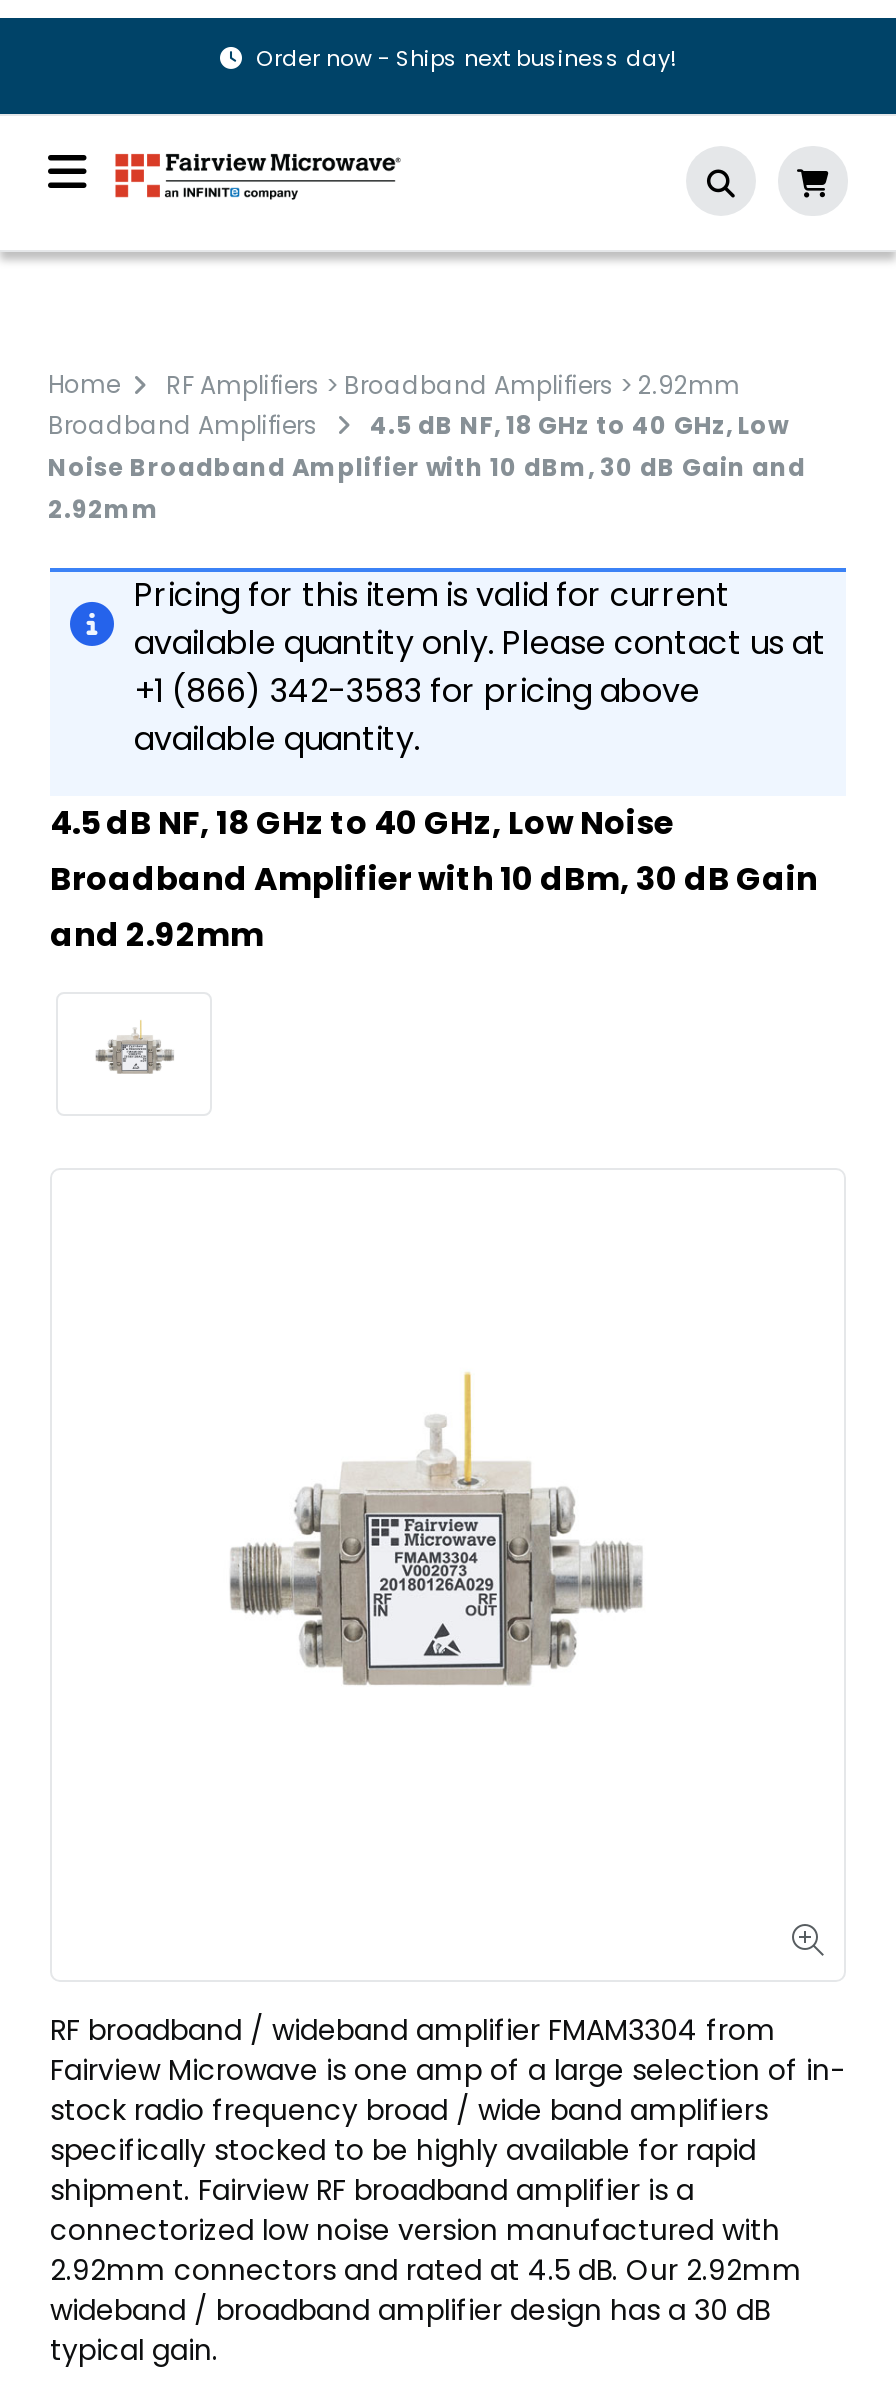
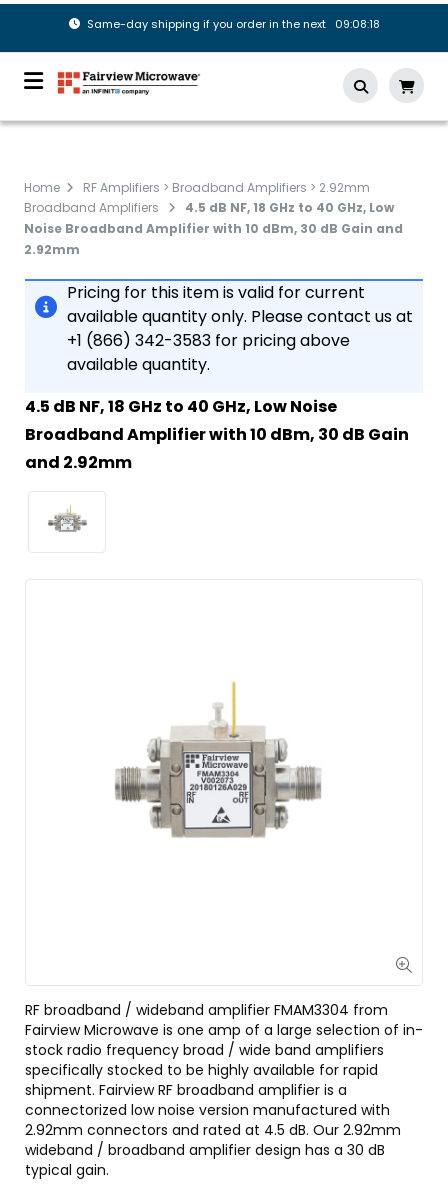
[256,41,676,73] Order now - Ships next business day! -> [86,15,379,31] Same-day shipping if you order in the next 09:08:18

